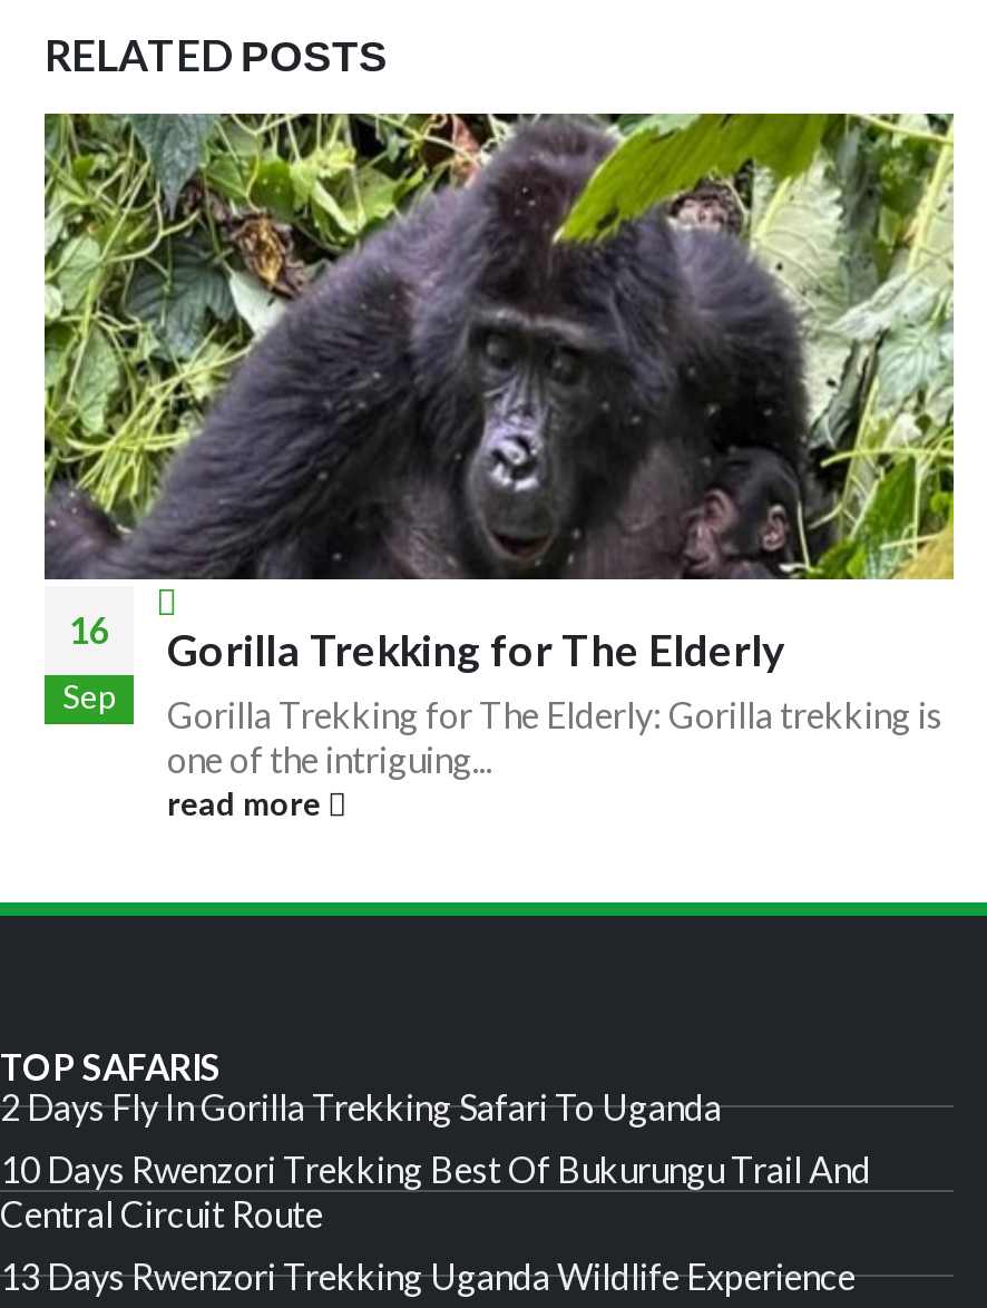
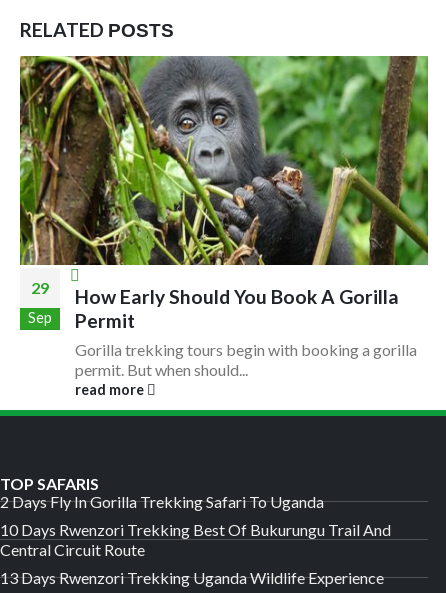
[42,111,956,651] [image] | 16 -> [19,55,429,297] [image] | 29
[167,624,942,780] Gorilla Trekking for The Elderly | Gorilla Trekking for The Elderly: Gorilla trekking is | one of the intriguing... -> [75,285,417,379] How Early Should You Book A Gorilla | Permit | Gorilla trekking tours begin with booking a gorilla | permit. But when should...
moved [167,784,328,822] -> [75,381,147,398]: read more

